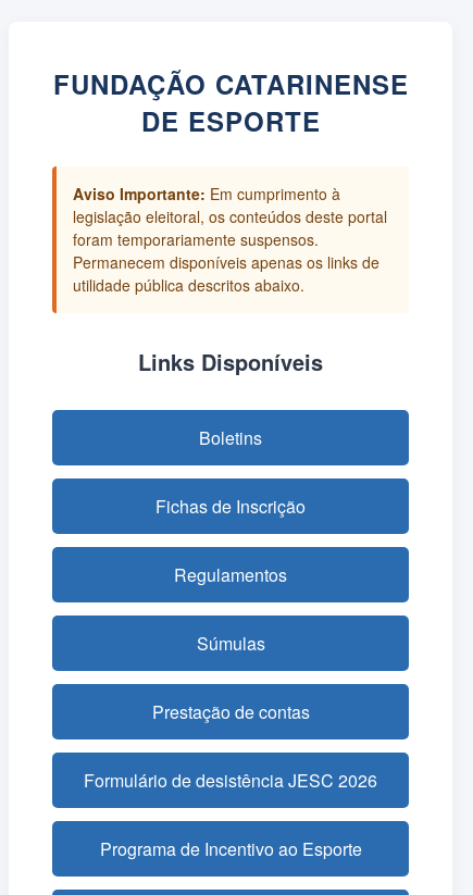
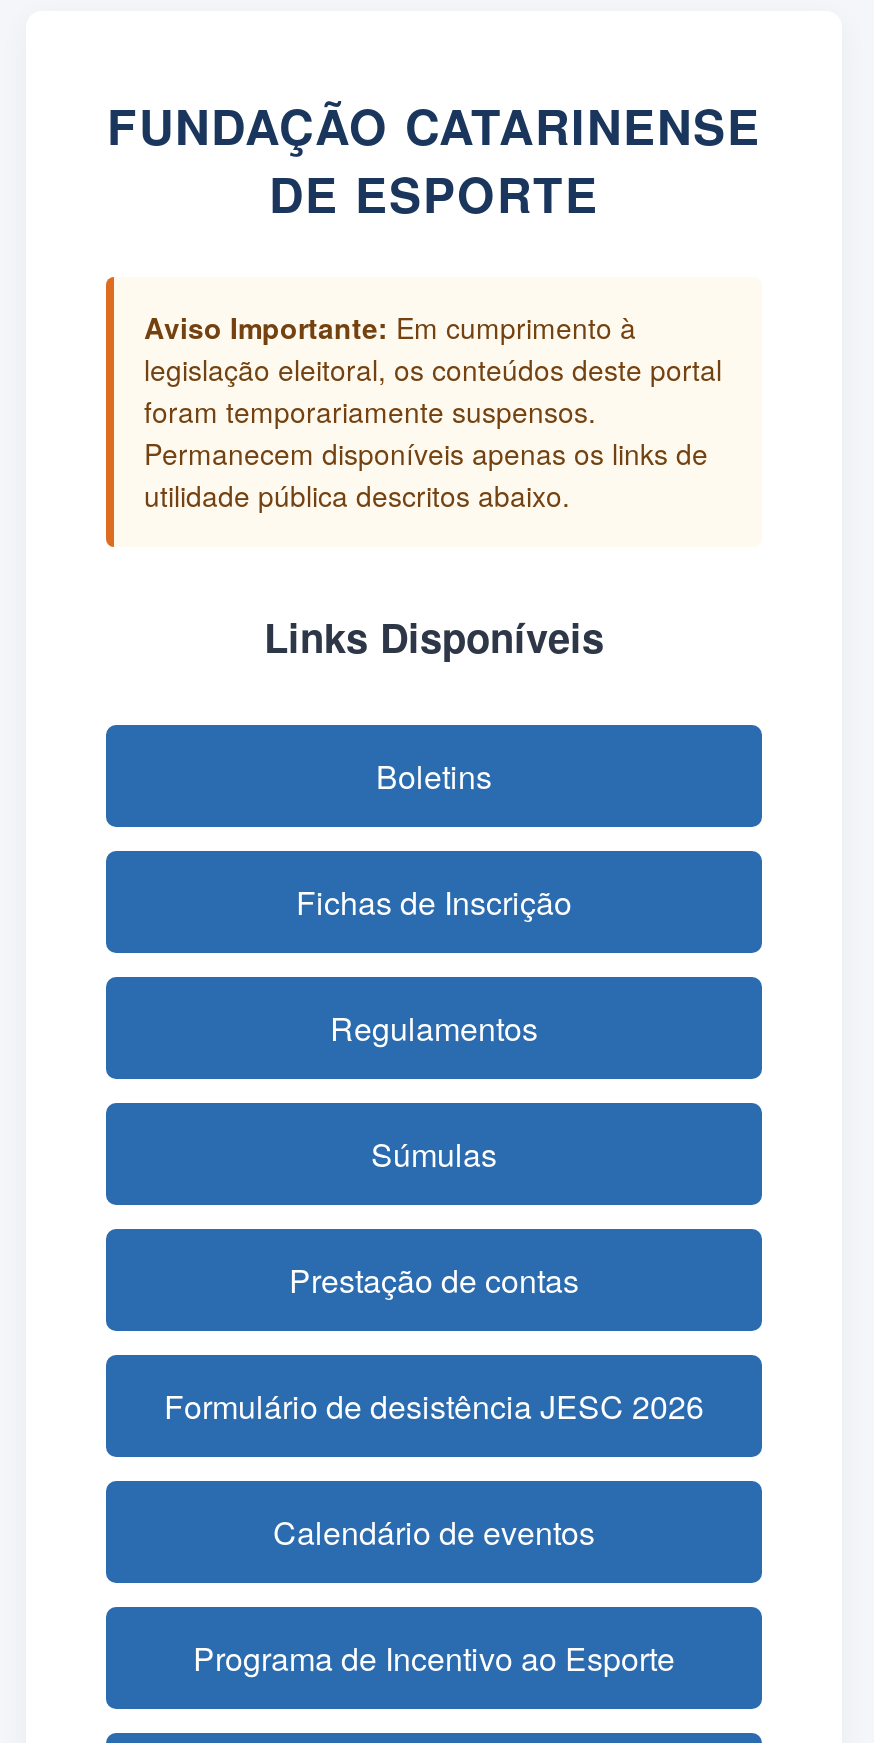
none -> [273,1509,595,1555] Calendário de eventos

